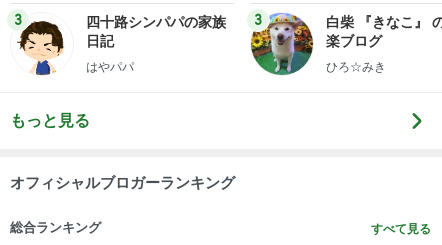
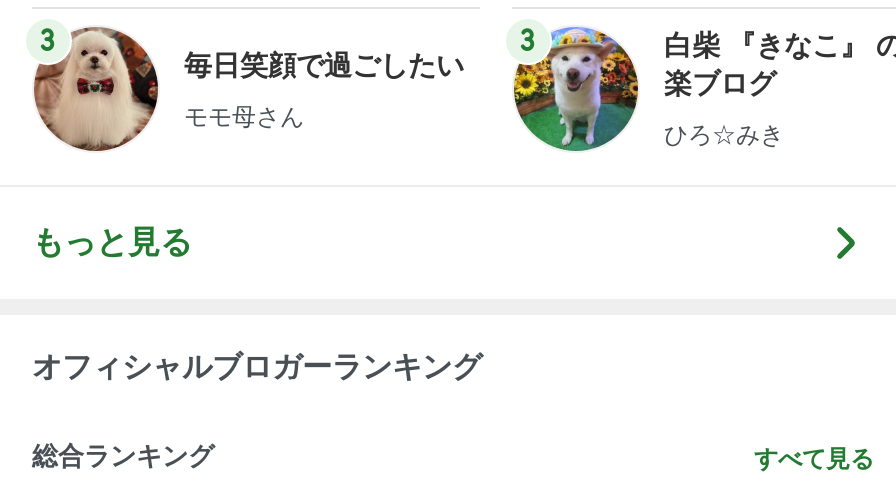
[11,13,226,75] [image] | 四十路シンパパの家族 | 日記 -> [32,25,464,151] [image] | 毎日笑顔で過ごしたい
[86,60,134,74] はやパパ -> [184,102,304,130] モモ母さん

